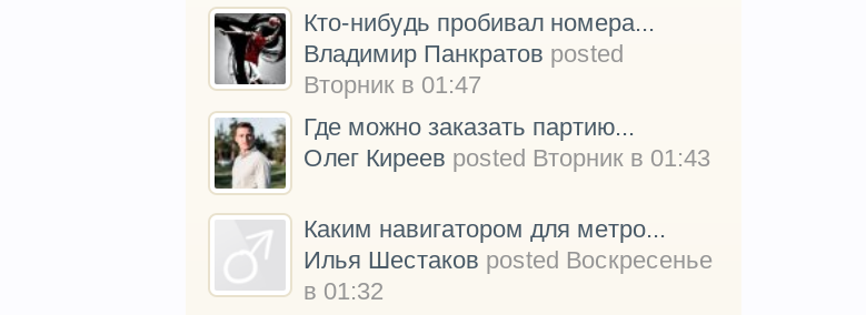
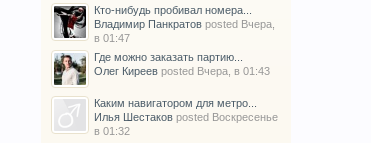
[303,41,624,98] Владимир Панкратов posted | Вторник в 01:47 -> [94,18,275,44] Владимир Панкратов posted Вчера, | в 01:47
[303,145,710,171] Олег Киреев posted Вторник в 01:43 -> [94,65,270,77] Олег Киреев posted Вчера, в 01:43

